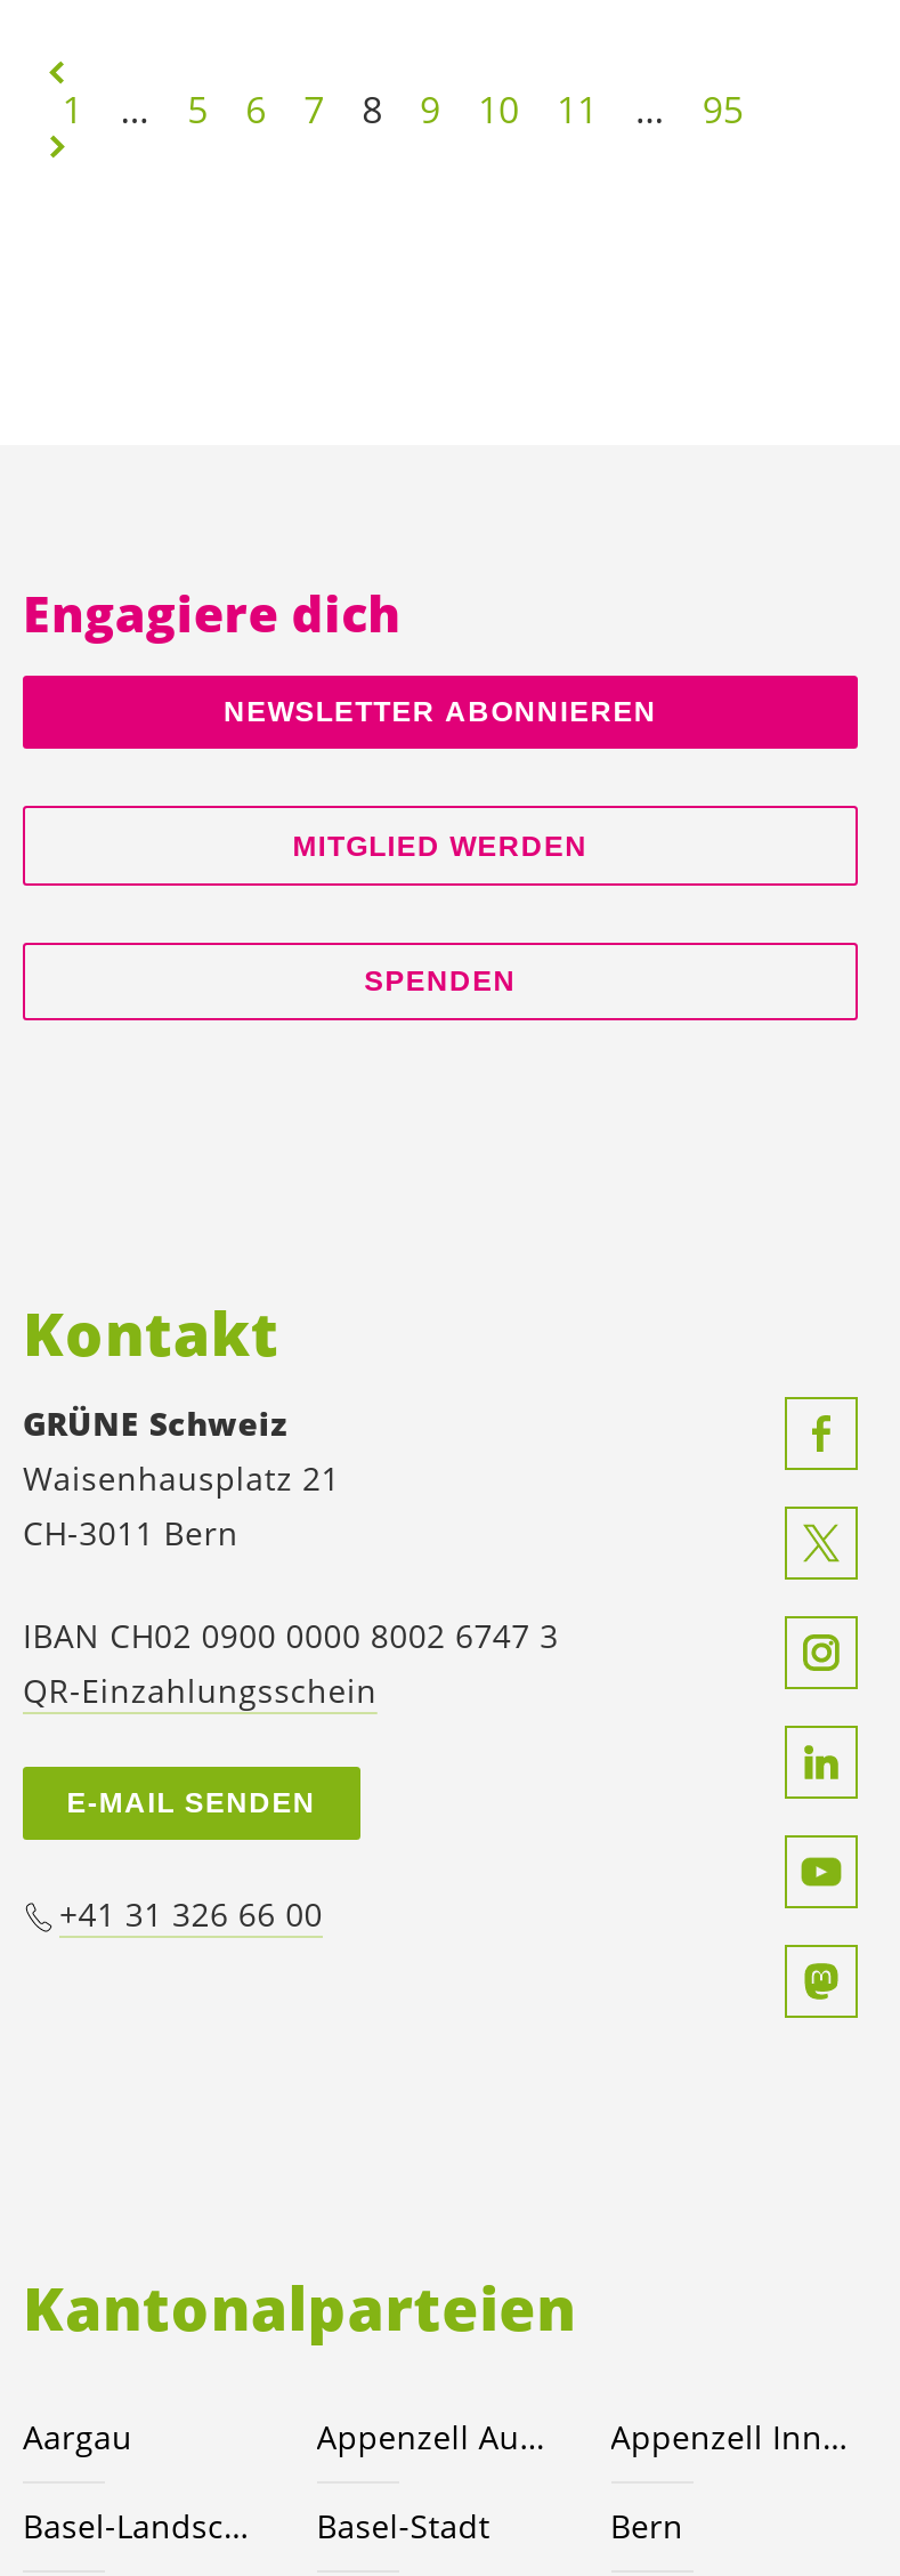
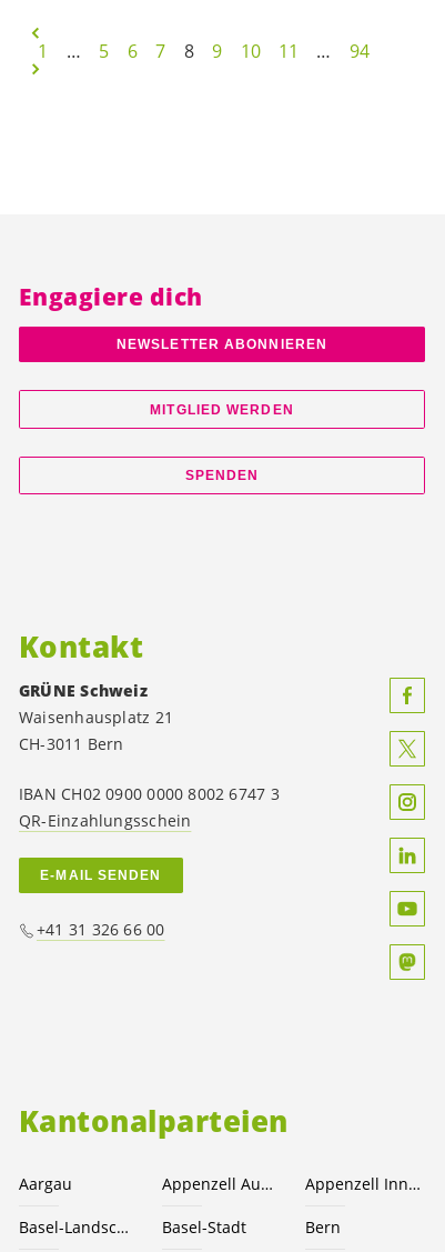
[702,85,743,136] 95 -> [349,39,369,64] 94

